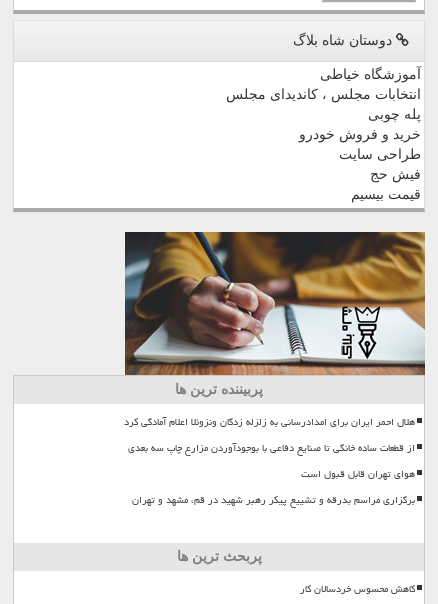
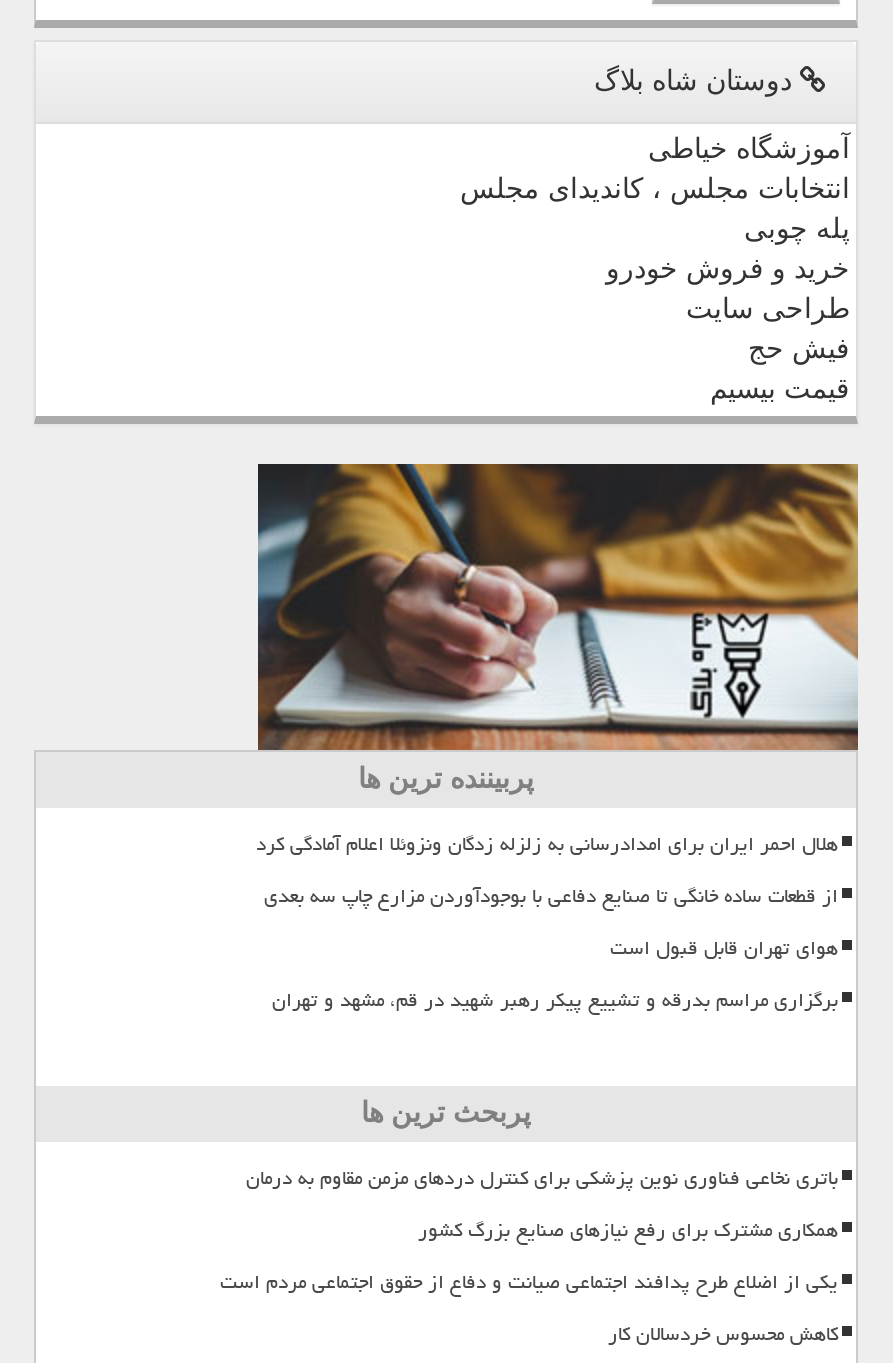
none -> [220,1159,838,1303] باتری نخاعی فناوری نوین پزشکی برای کنترل دردهای مزمن مقاوم به درمان | همکاری مشترک برای رفع نیازهای صنایع بزرگ کشور | یکی از اضلاع طرح پدافند اجتماعی صیانت و دفاع از حقوق اجتماعی مردم است

